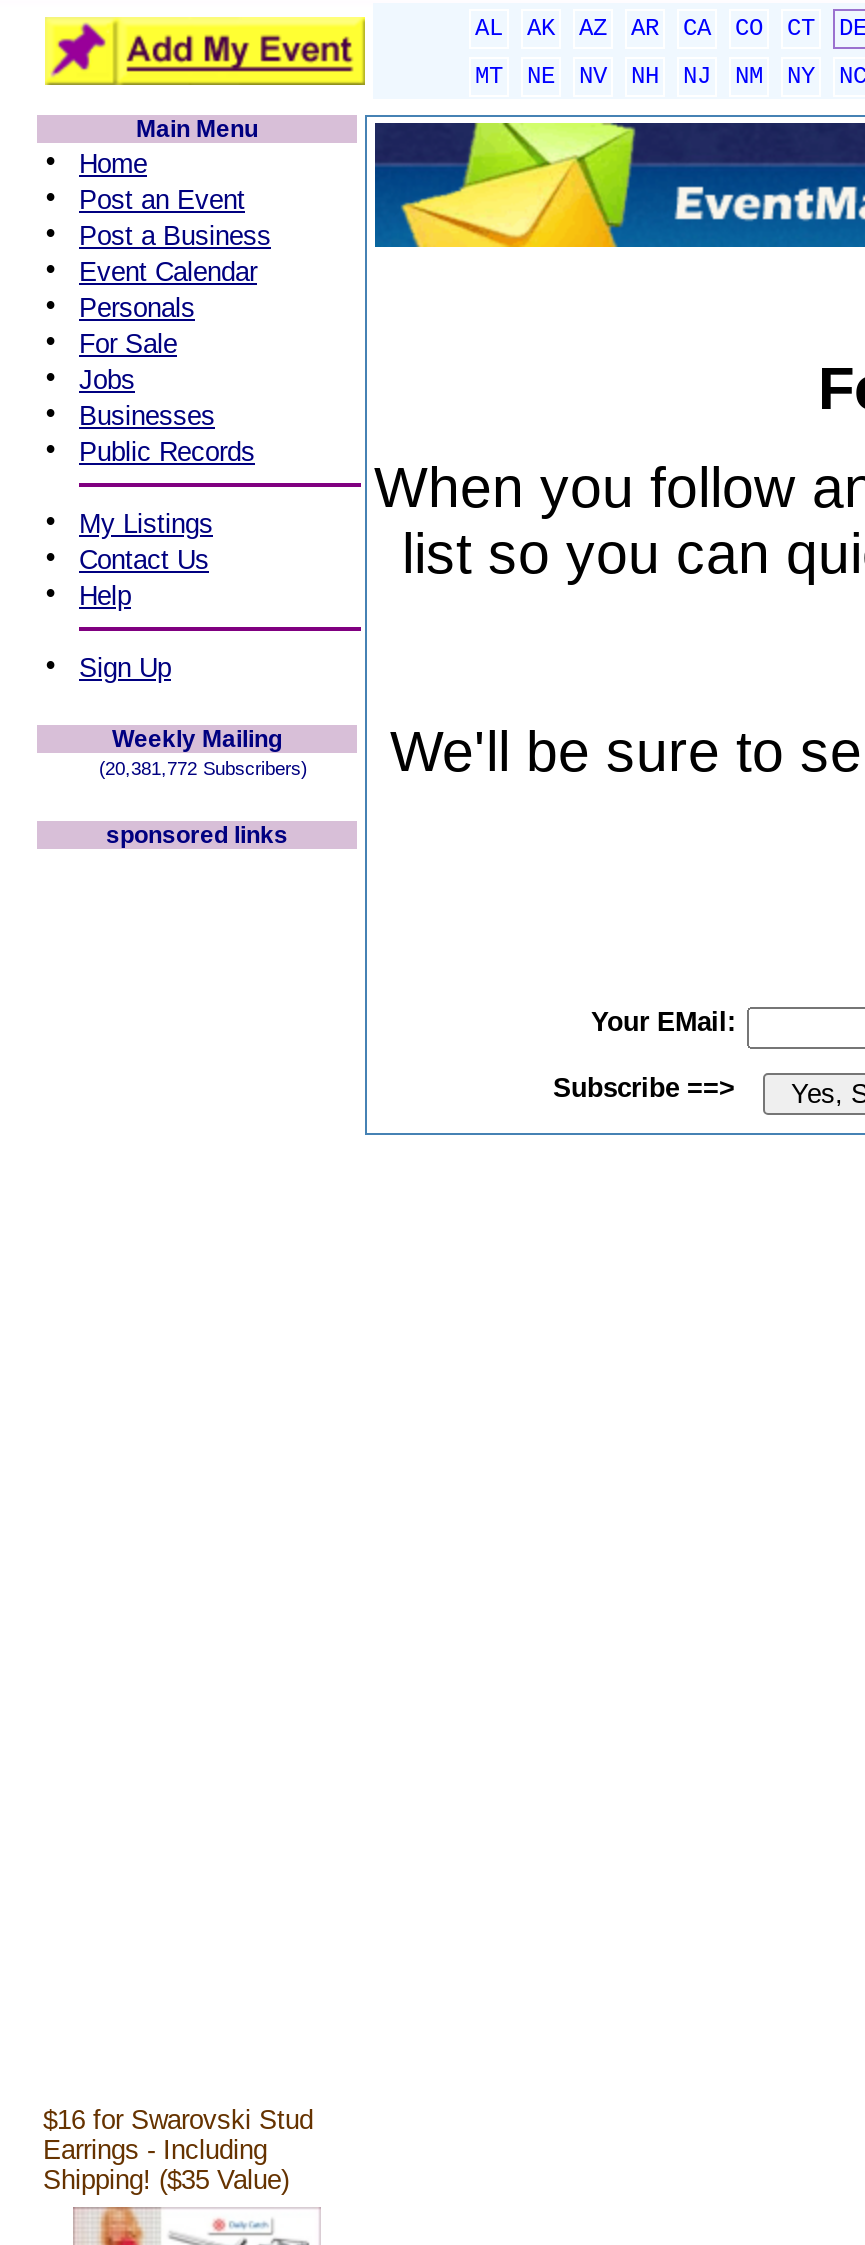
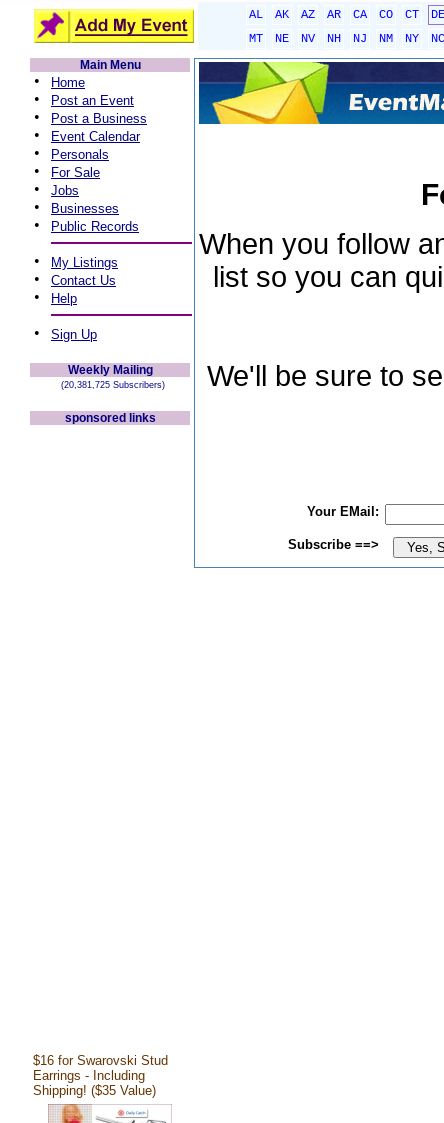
[87,759,307,779] (20,381,772 Subscribers) -> [55,380,165,390] (20,381,725 Subscribers)

